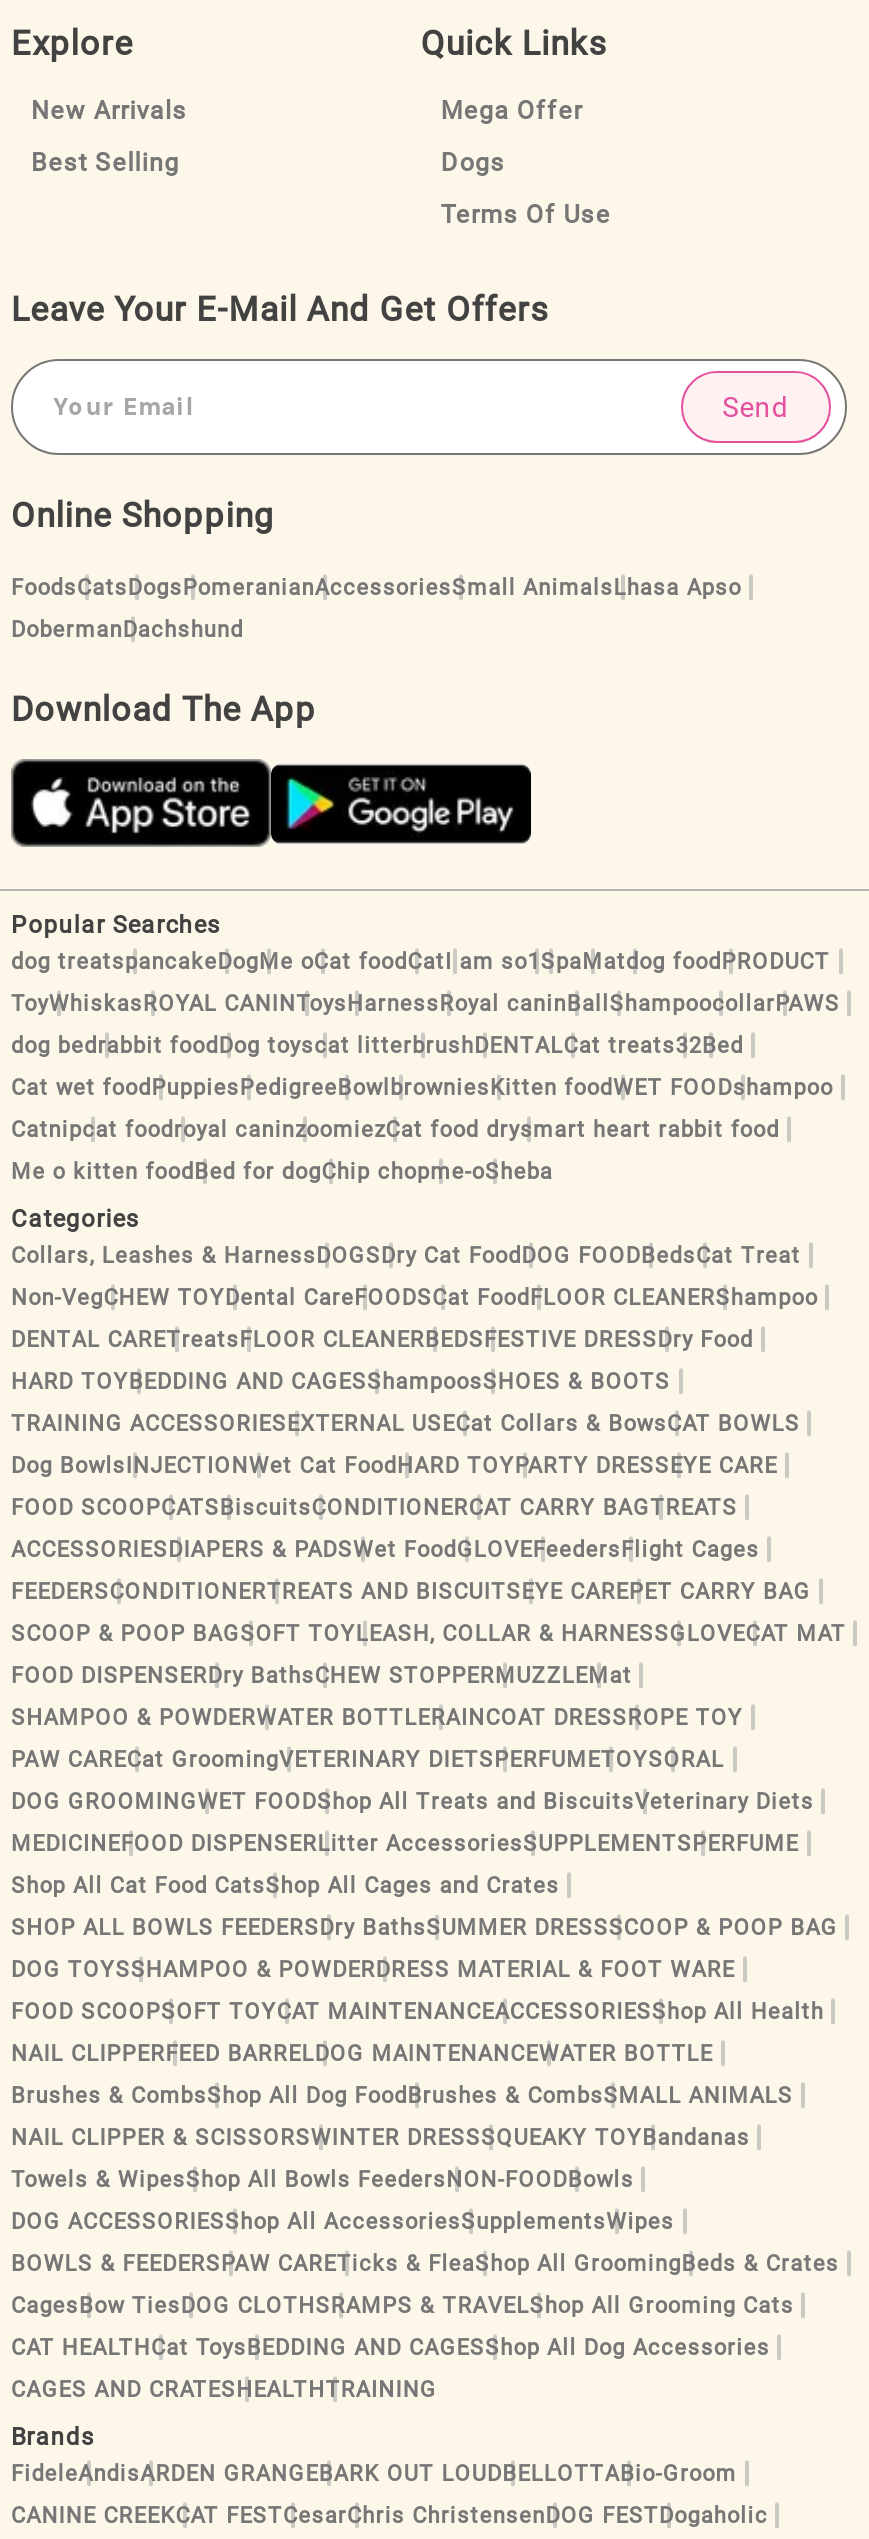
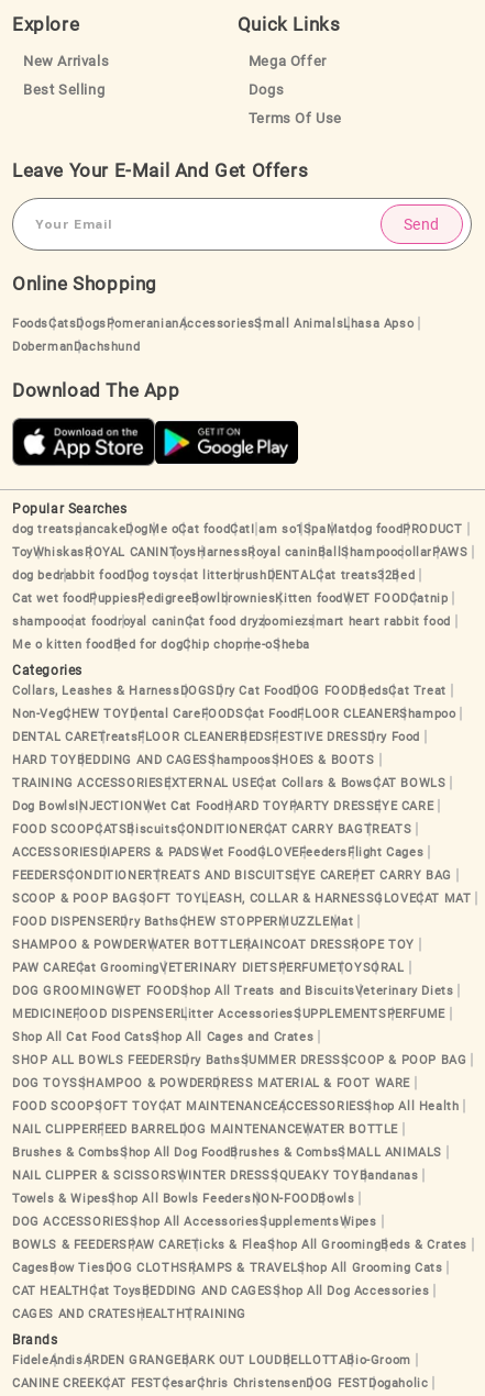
[11,1076,833,1102] Cat wet foodPuppiesPedigreeBowlbrowniesKitten foodWET FOODshampoo -> [12,592,448,606] Cat wet foodPuppiesPedigreeBowlbrowniesKitten foodWET FOODCatnip
[11,1118,779,1144] Catnipcat foodroyal caninzoomiezCat food drysmart heart rabbit food -> [12,615,451,629] shampoocat foodroyal caninCat food dryzoomiezsmart heart rabbit food

